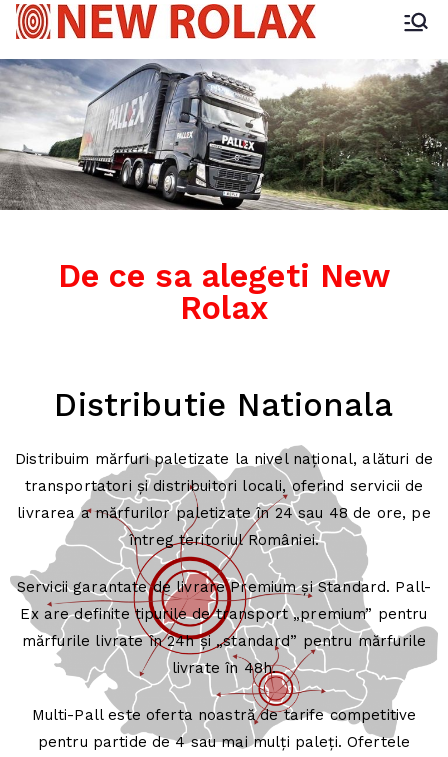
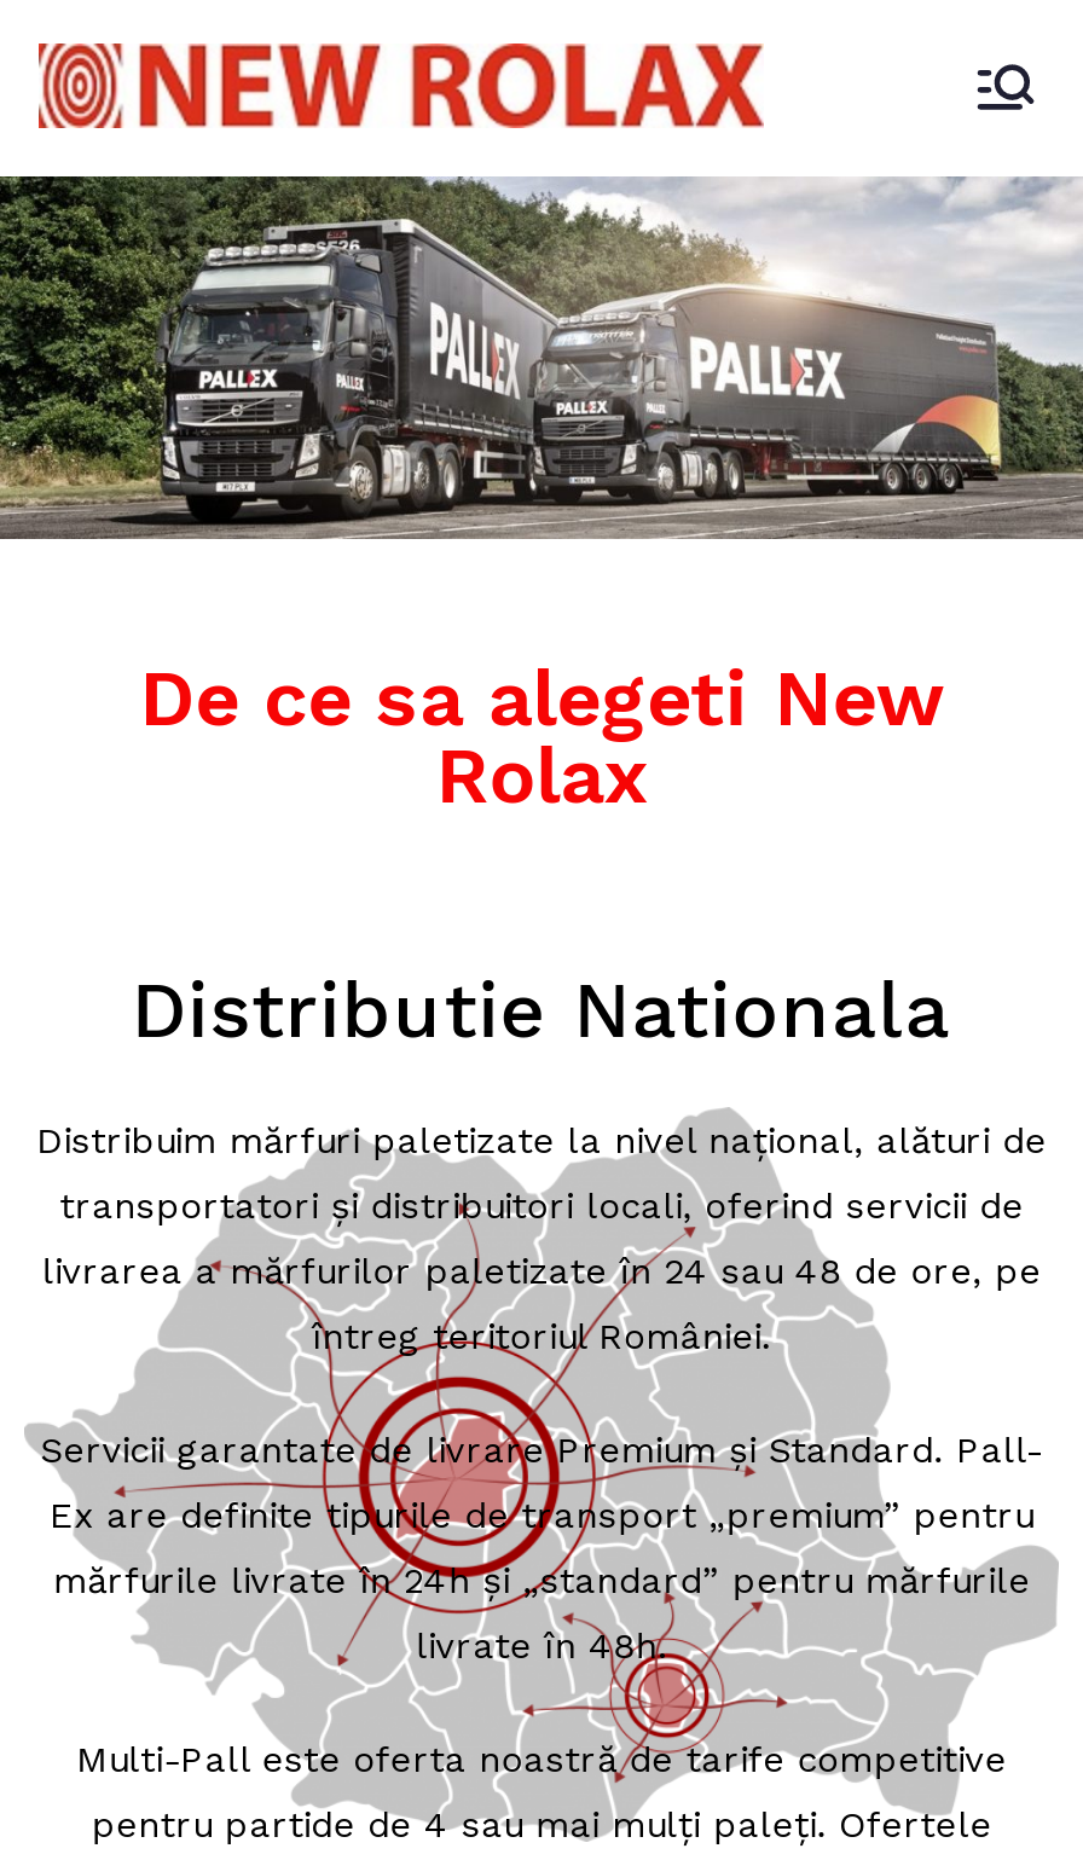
[3,58,445,210] [image] -> [7,174,1076,541] [image]

